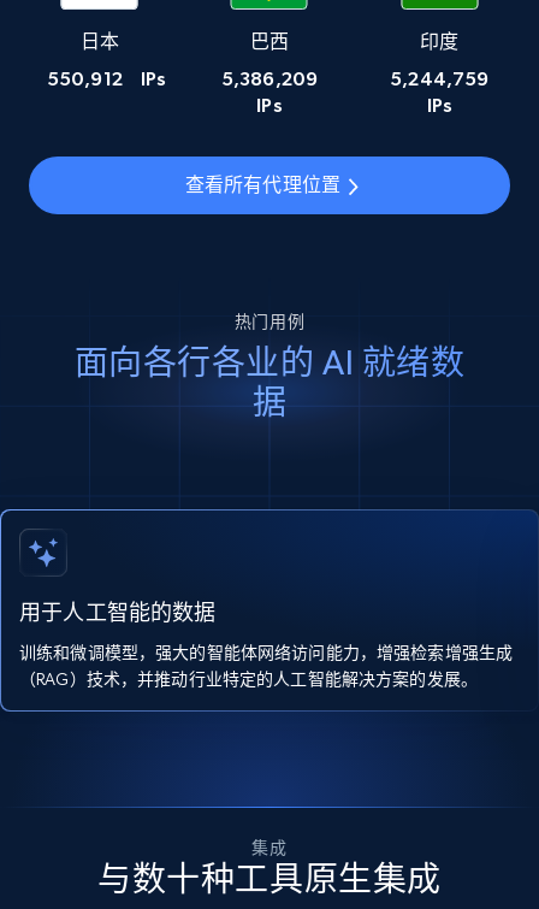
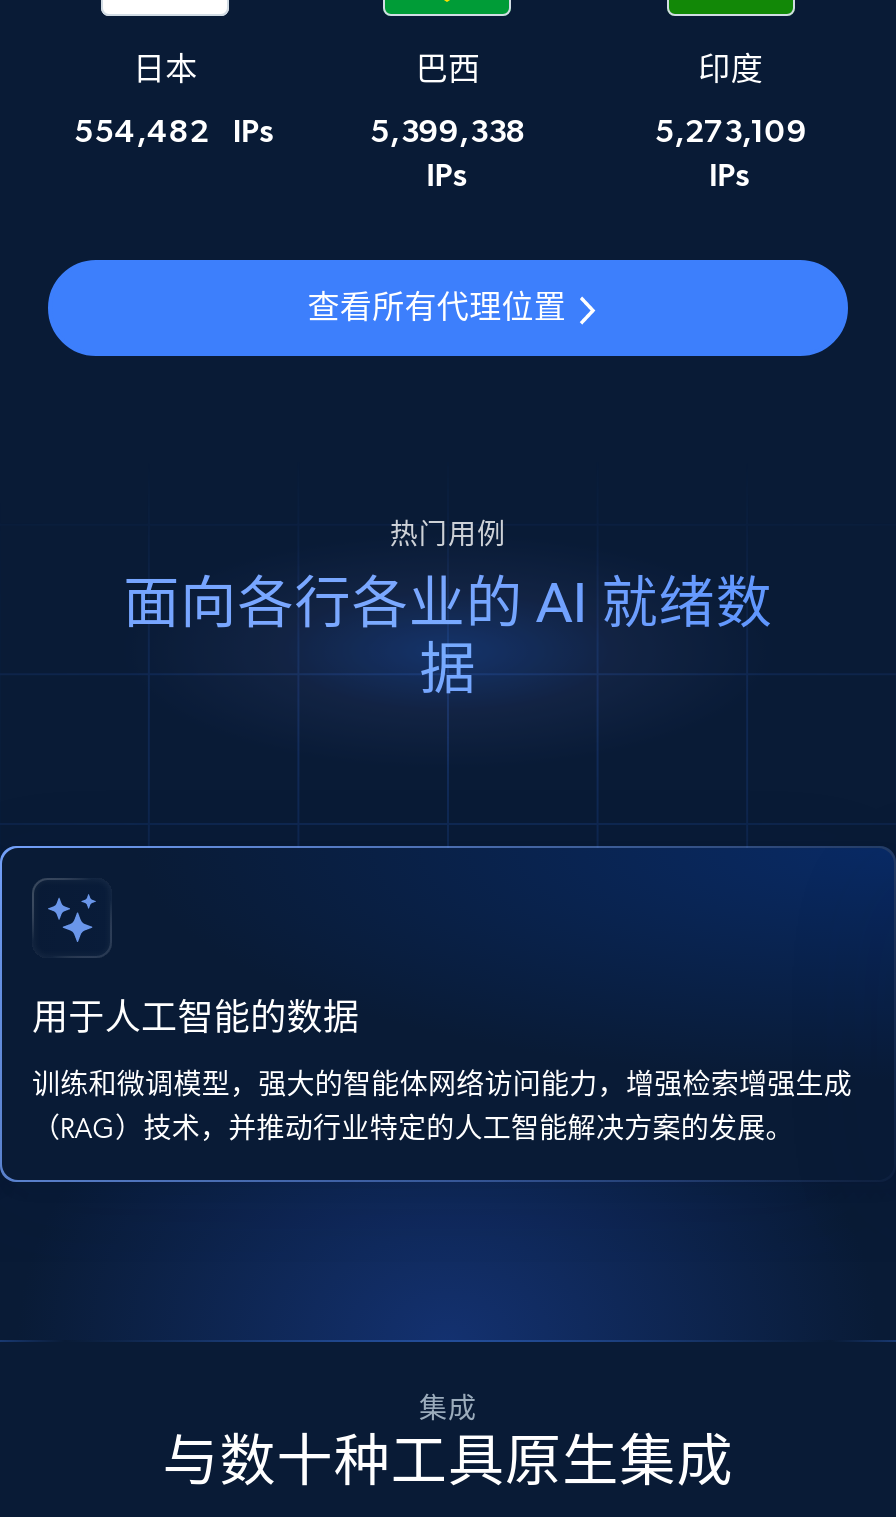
[47,67,166,89] 550,912 | IPs -> [74,112,276,148] 554,482 IPs
[221,67,318,89] 5,386,209 -> [370,112,526,148] 5,399,338
[390,67,489,89] 5,244,759 -> [654,112,807,148] 5,273,109

